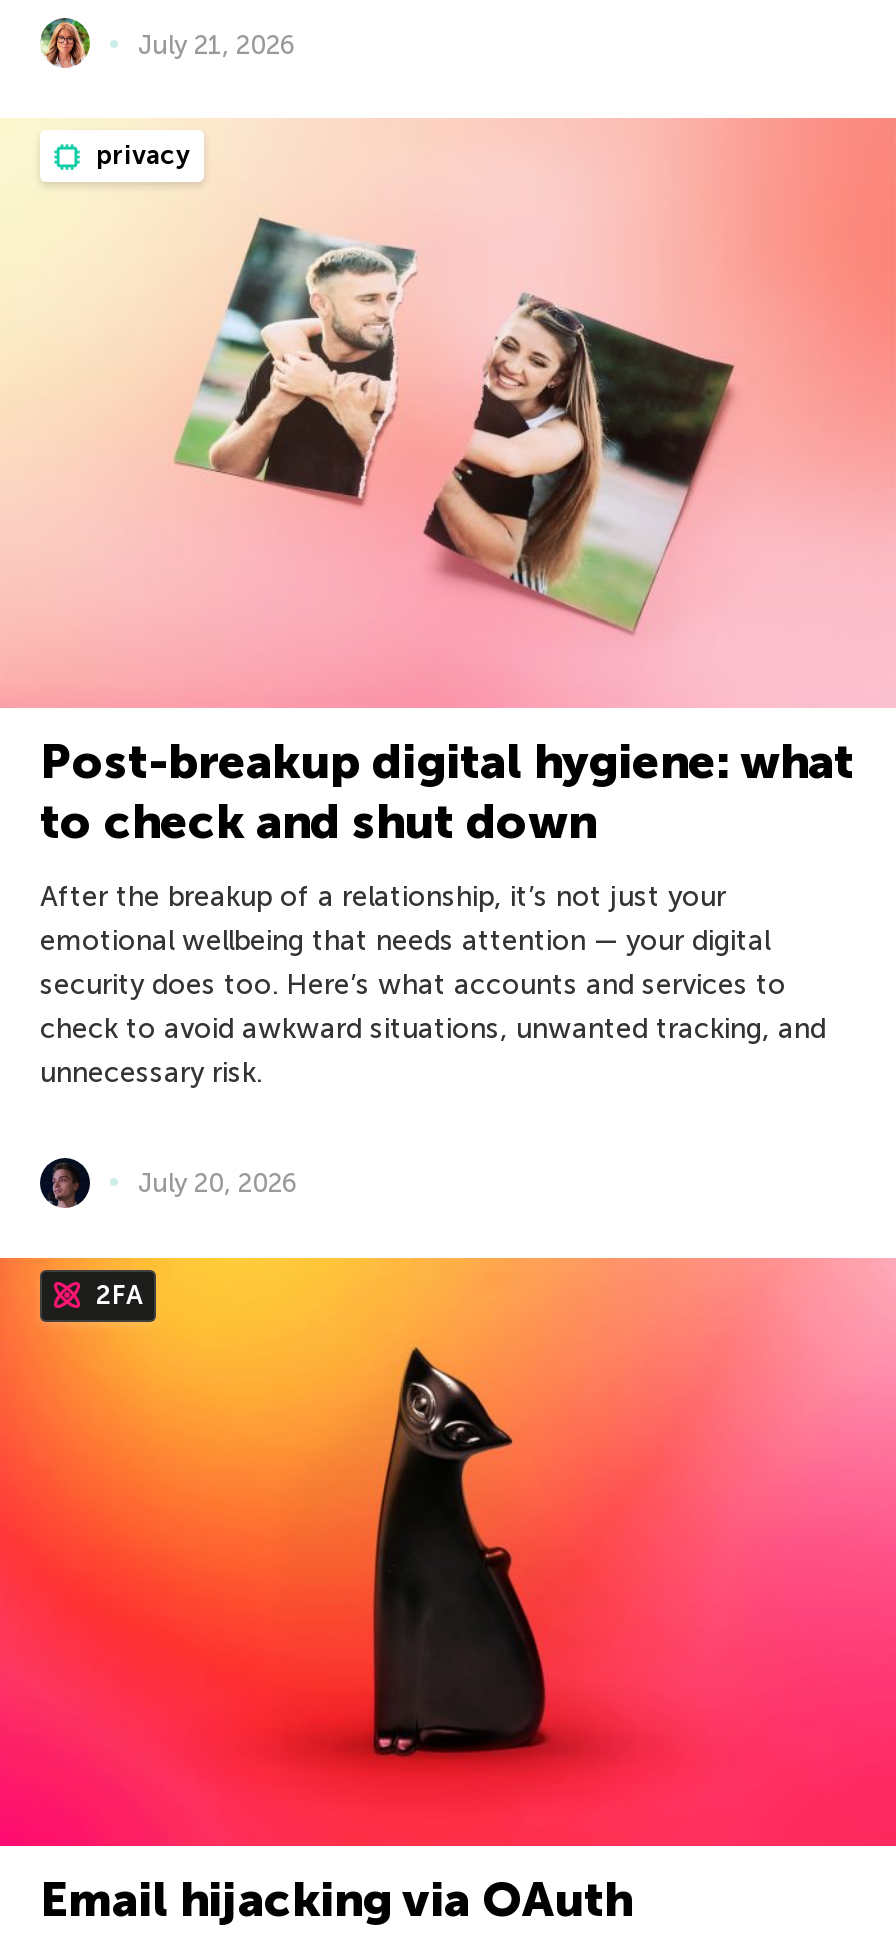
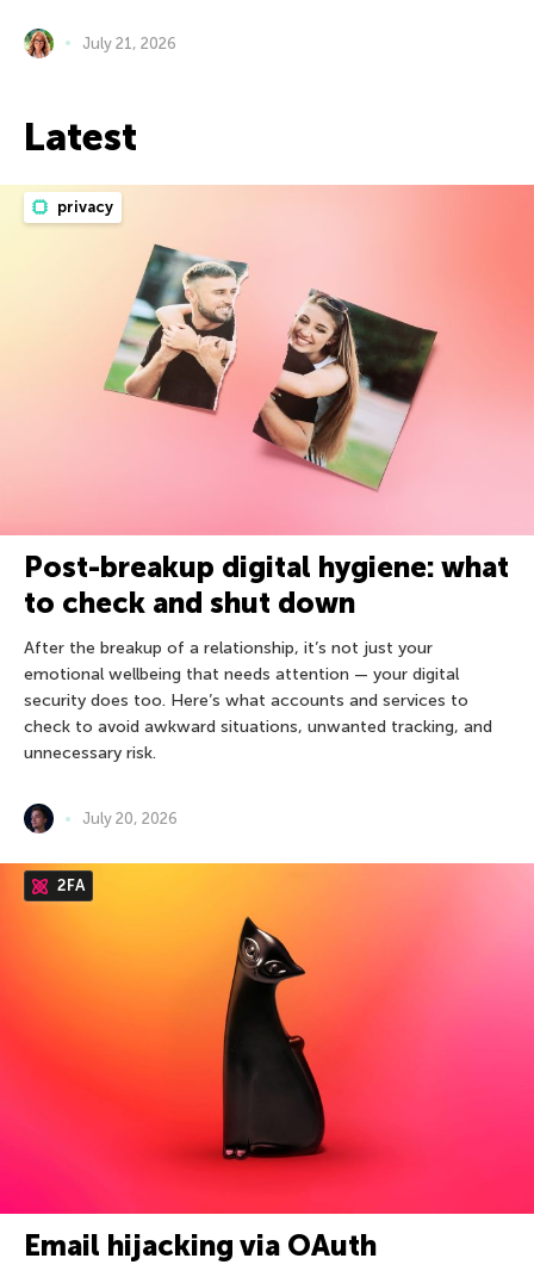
none -> [24,114,137,159] Latest

